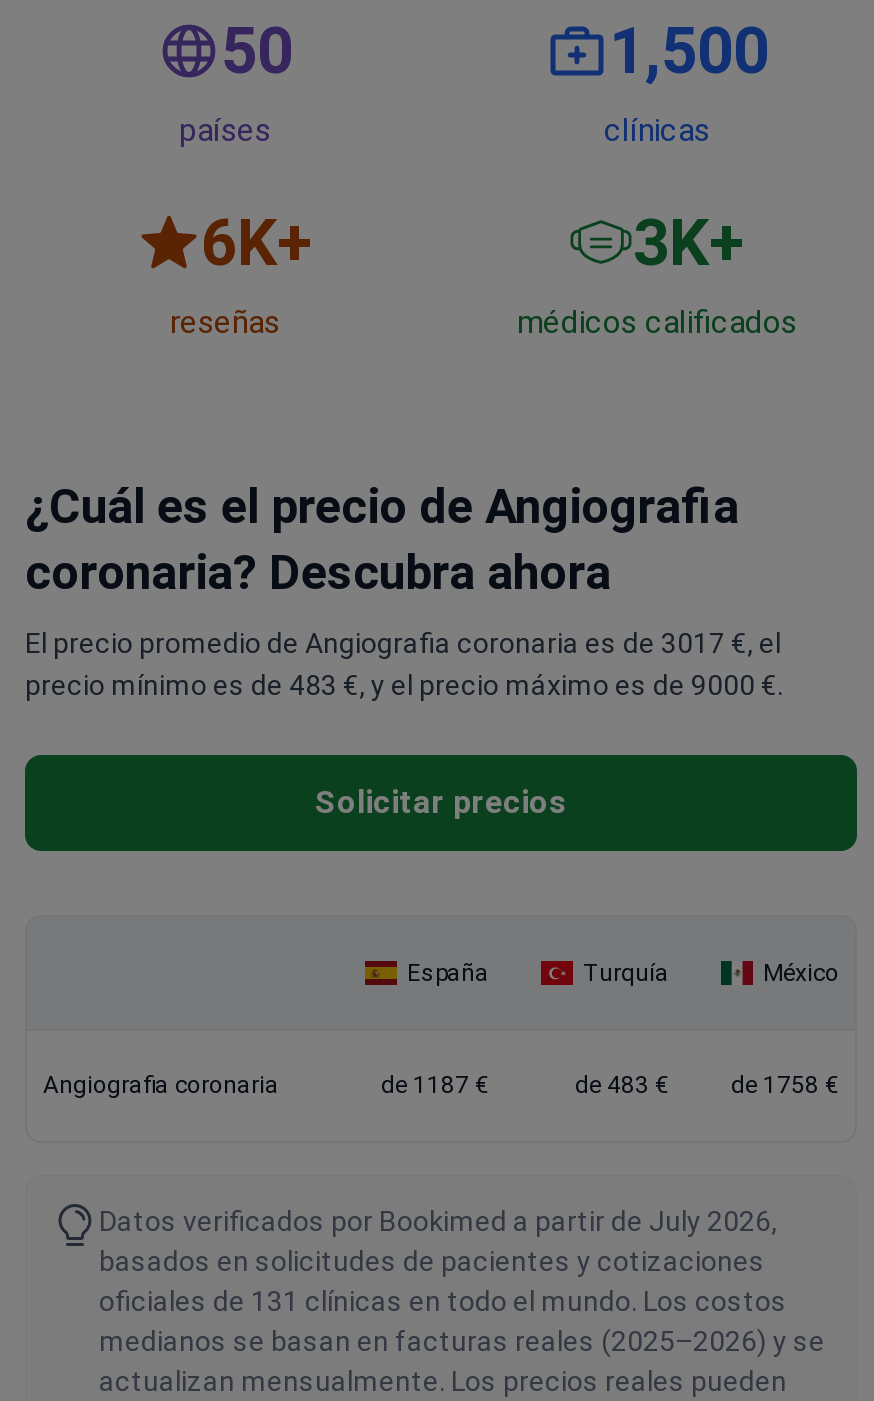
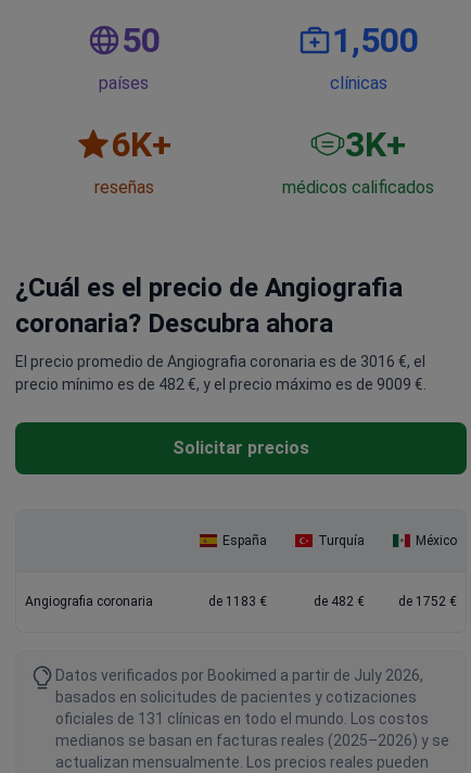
[25,627,781,659] El precio promedio de Angiografia coronaria es de 3017 €, el -> [15,353,425,370] El precio promedio de Angiografia coronaria es de 3016 €, el
[25,669,783,701] precio mínimo es de 483 €, y el precio máximo es de 9000 €. -> [15,376,427,393] precio mínimo es de 482 €, y el precio máximo es de 9009 €.
[381,1071,489,1099] de 1187 € -> [208,594,267,609] de 1183 €
[575,1071,669,1099] de 483 € -> [314,594,365,609] de 482 €
[731,1071,839,1099] de 1758 € -> [398,594,457,609] de 1752 €

